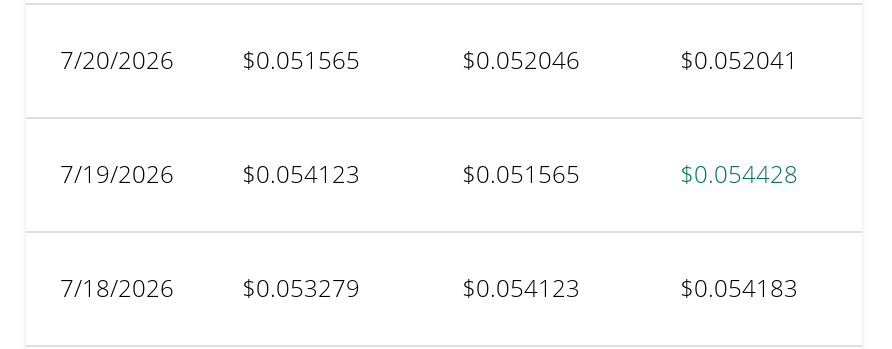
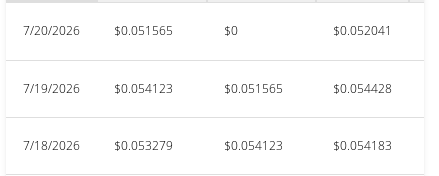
[462,43,580,77] $0.052046 -> [224,22,238,39] $0

